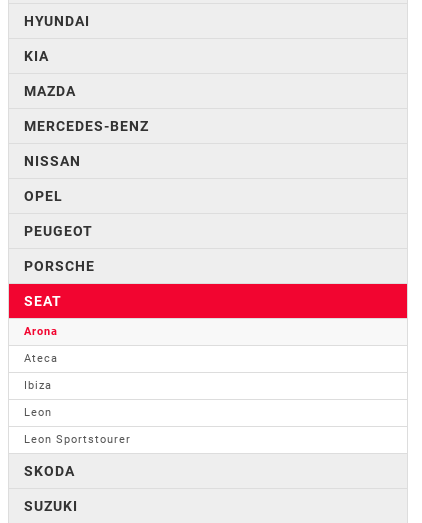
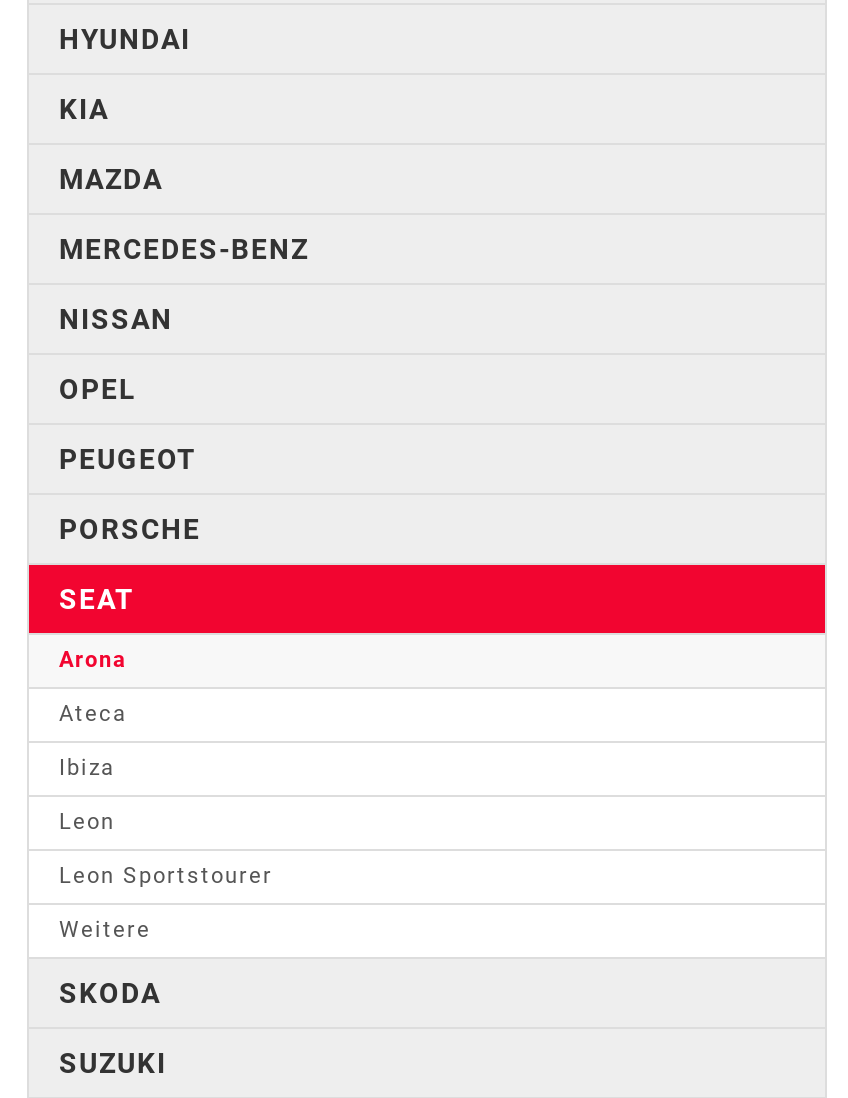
none -> [59,917,151,943] Weitere

